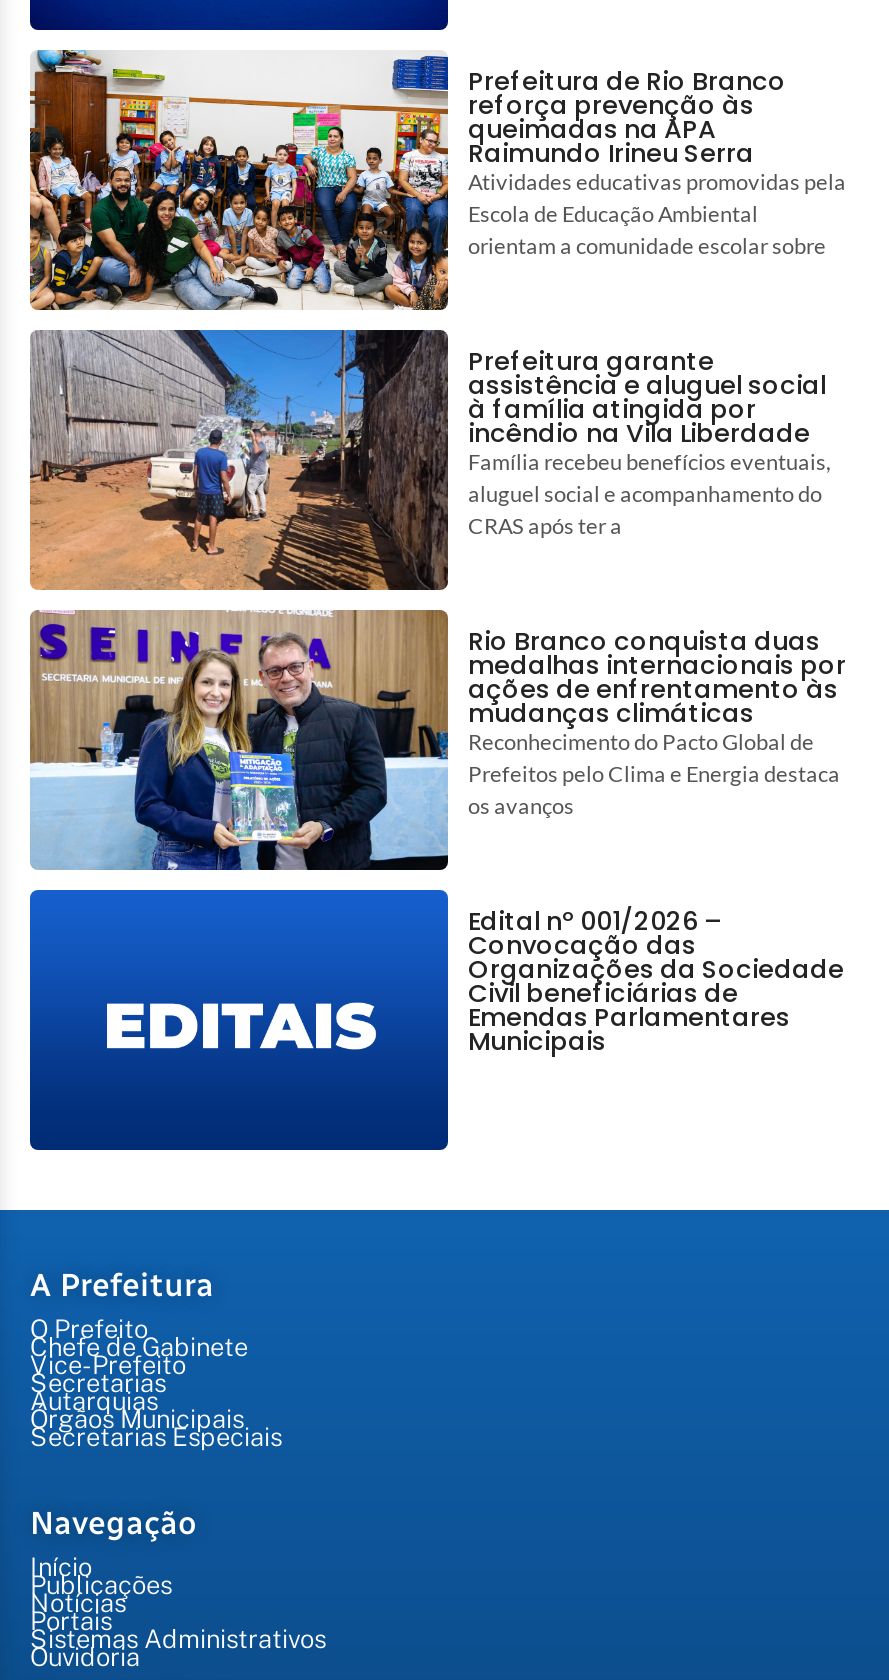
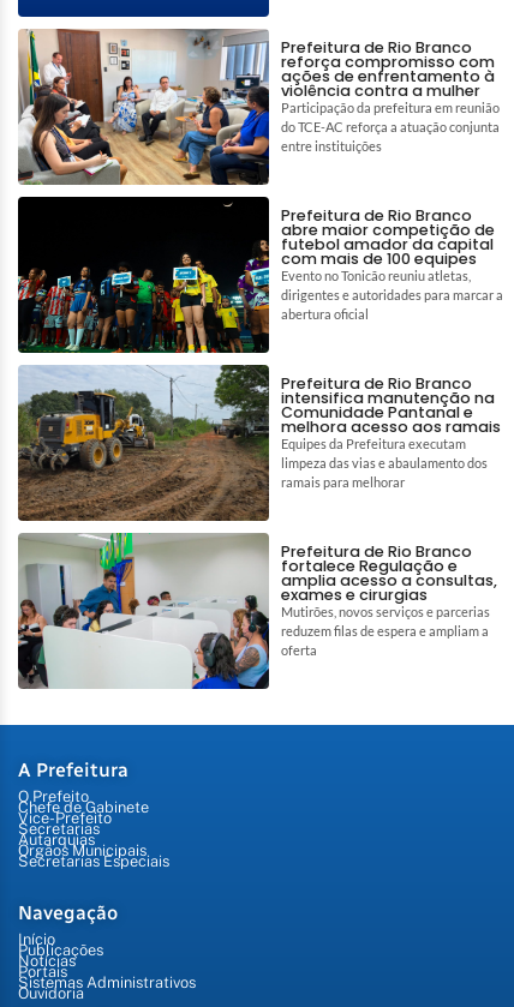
[28,48,846,312] [image] | reforça prevenção às | queimadas na APA | Raimundo Irineu Serra | Atividades educativas promovidas pela | Escola de Educação Ambiental | orientam a comunidade escolar sobre -> [17,28,500,186] [image] | reforça compromisso com | ações de enfrentamento à | violência contra a mulher | Participação da prefeitura em reunião | do TCE-AC reforça a atuação conjunta | entre instituições
[28,328,830,592] [image] | Prefeitura garante | assistência e aluguel social | à família atingida por | incêndio na Vila Liberdade | Família recebeu benefícios eventuais, | aluguel social e acompanhamento do | CRAS após ter a -> [17,196,503,354] [image] | Prefeitura de Rio Branco | abre maior competição de | futebol amador da capital | com mais de 100 equipes | Evento no Tonicão reuniu atletas, | dirigentes e autoridades para marcar a | abertura oficial
[30,608,846,872] [image] | Rio Branco conquista duas | medalhas internacionais por | ações de enfrentamento às | mudanças climáticas | Reconhecimento do Pacto Global de | Prefeitos pelo Clima e Energia destaca | os avanços -> [17,364,501,522] [image] | Prefeitura de Rio Branco | intensifica manutenção na | Comunidade Pantanal e | melhora acesso aos ramais | Equipes da Prefeitura executam | limpeza das vias e abaulamento dos | ramais para melhorar
[28,888,844,1152] [image] | Edital nº 001/2026 – | Convocação das | Organizações da Sociedade | Civil beneficiárias de | Emendas Parlamentares | Municipais -> [17,532,497,690] [image] | Prefeitura de Rio Branco | fortalece Regulação e | amplia acesso a consultas, | exames e cirurgias | Mutirões, novos serviços e parcerias | reduzem filas de espera e ampliam a | oferta

